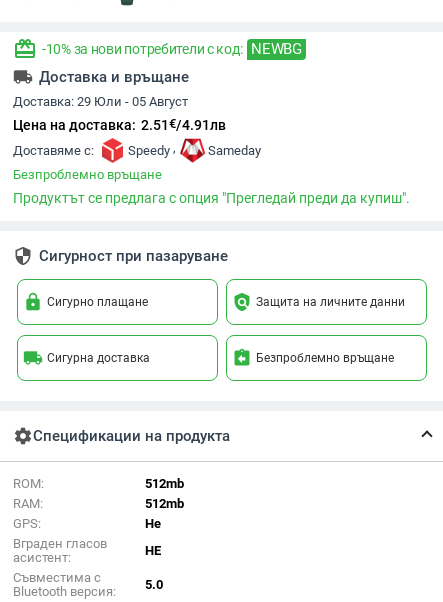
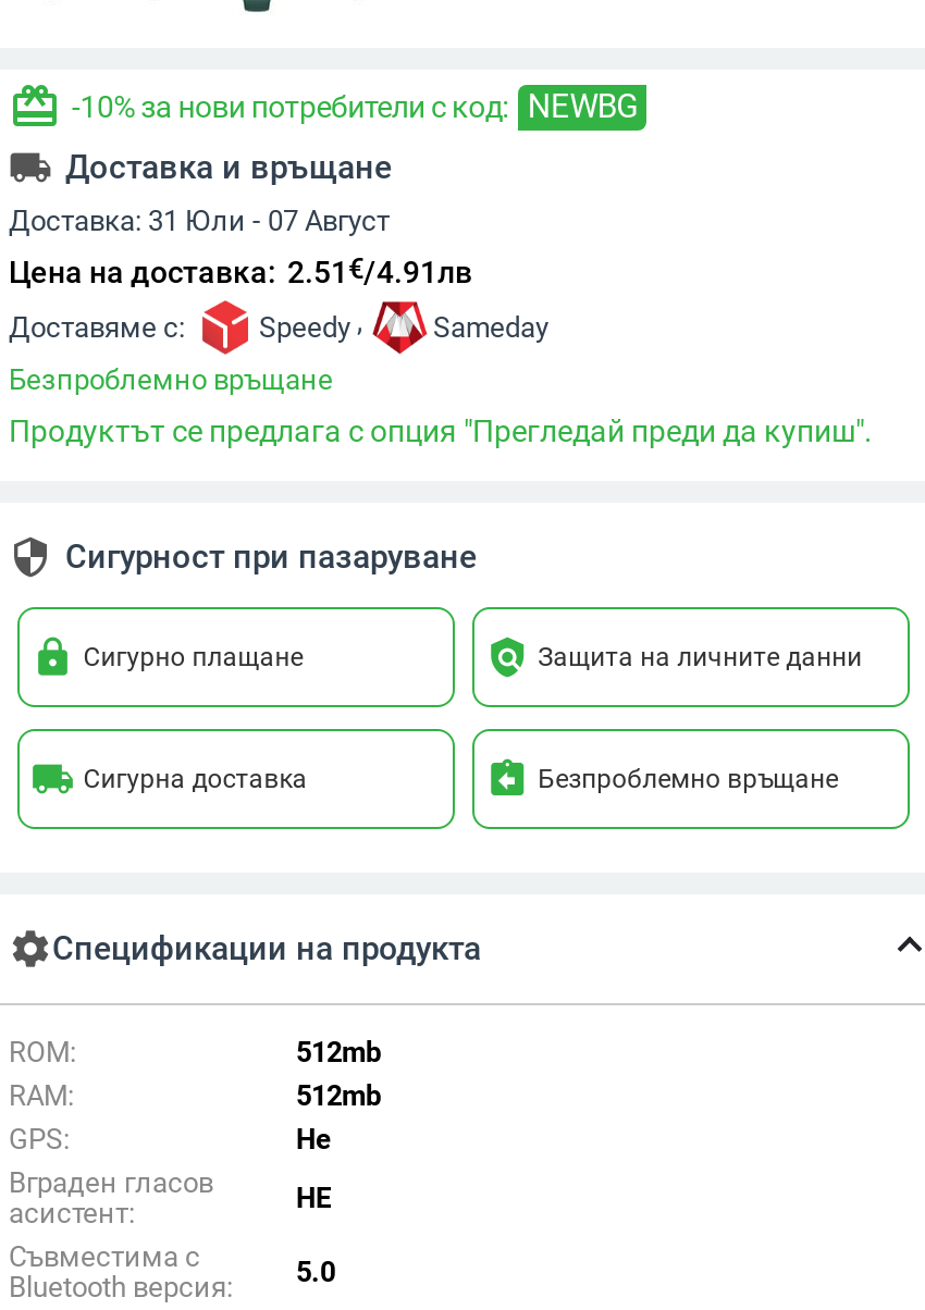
[13,94,188,109] Доставка: 29 Юли - 05 Август -> [9,205,390,238] Доставка: 31 Юли - 07 Август

